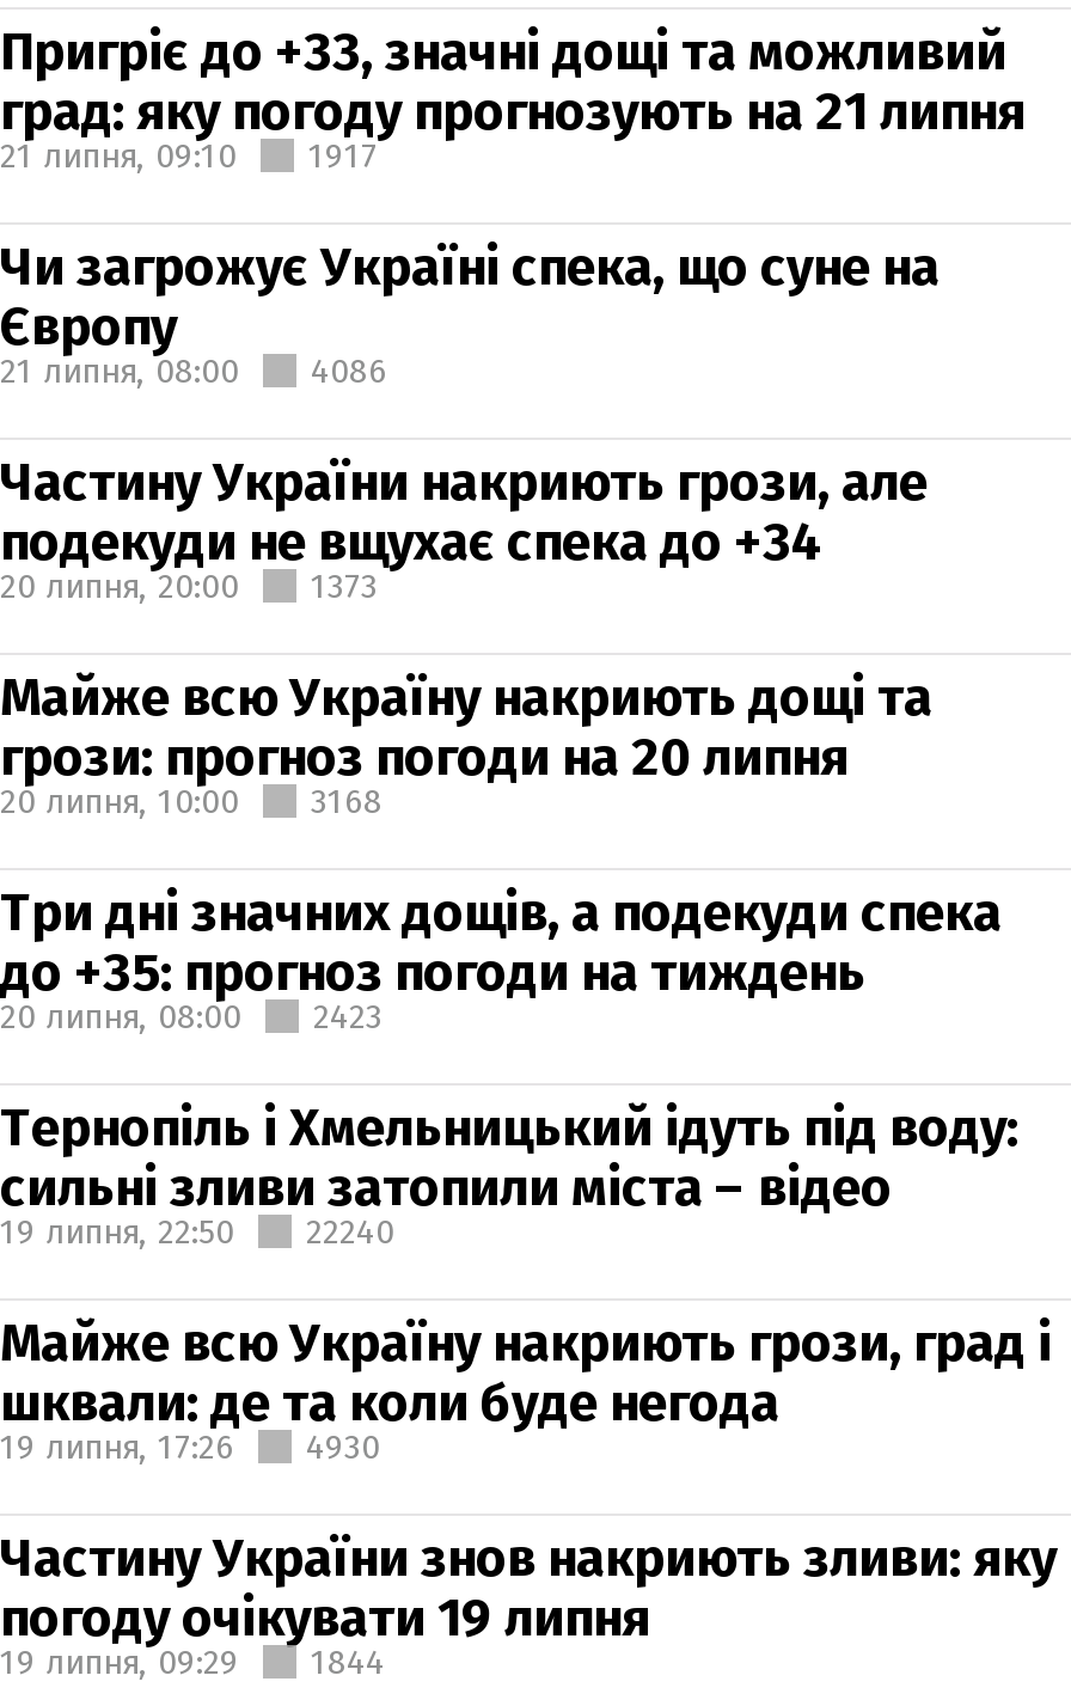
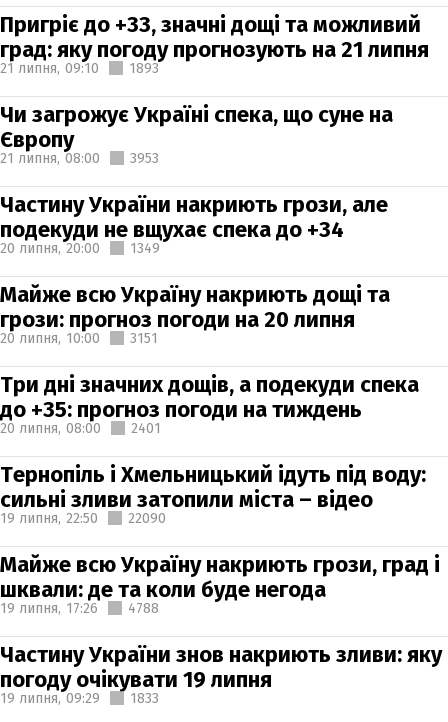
[308,135,378,176] 1917 -> [129,59,159,76] 1893
[0,350,387,391] 21 липня, 08:00 4086 -> [0,149,159,166] 21 липня, 08:00 3953
[0,565,378,606] 20 липня, 20:00 1373 -> [0,239,160,256] 20 липня, 20:00 1349
[0,781,382,821] 20 липня, 10:00 3168 -> [0,329,158,346] 20 липня, 10:00 3151
[0,996,382,1037] 20 липня, 08:00 2423 -> [0,419,161,436] 20 липня, 08:00 2401
[0,1211,394,1252] 19 липня, 22:50 22240 -> [0,509,166,526] 19 липня, 22:50 22090
[0,1426,380,1467] 19 липня, 17:26 4930 -> [0,599,159,616] 19 липня, 17:26 4788
[0,1641,385,1682] 19 липня, 09:29 1844 -> [0,689,159,706] 19 липня, 09:29 1833

